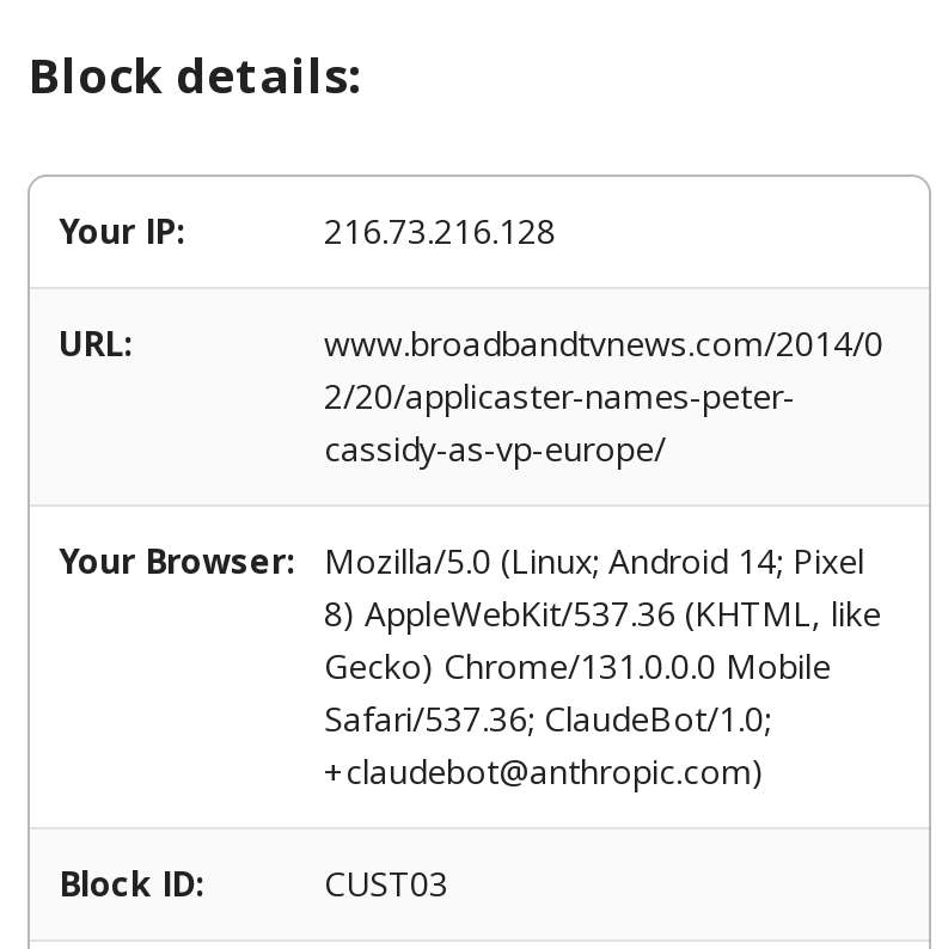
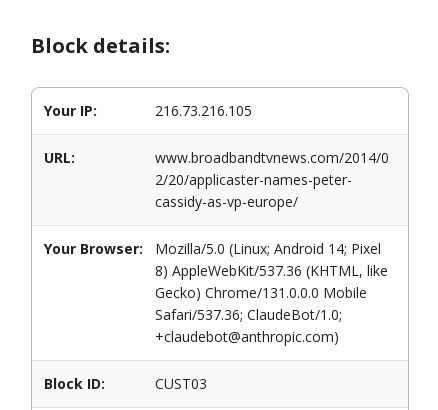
[324,208,556,253] 216.73.216.128 -> [155,101,252,120] 216.73.216.105

